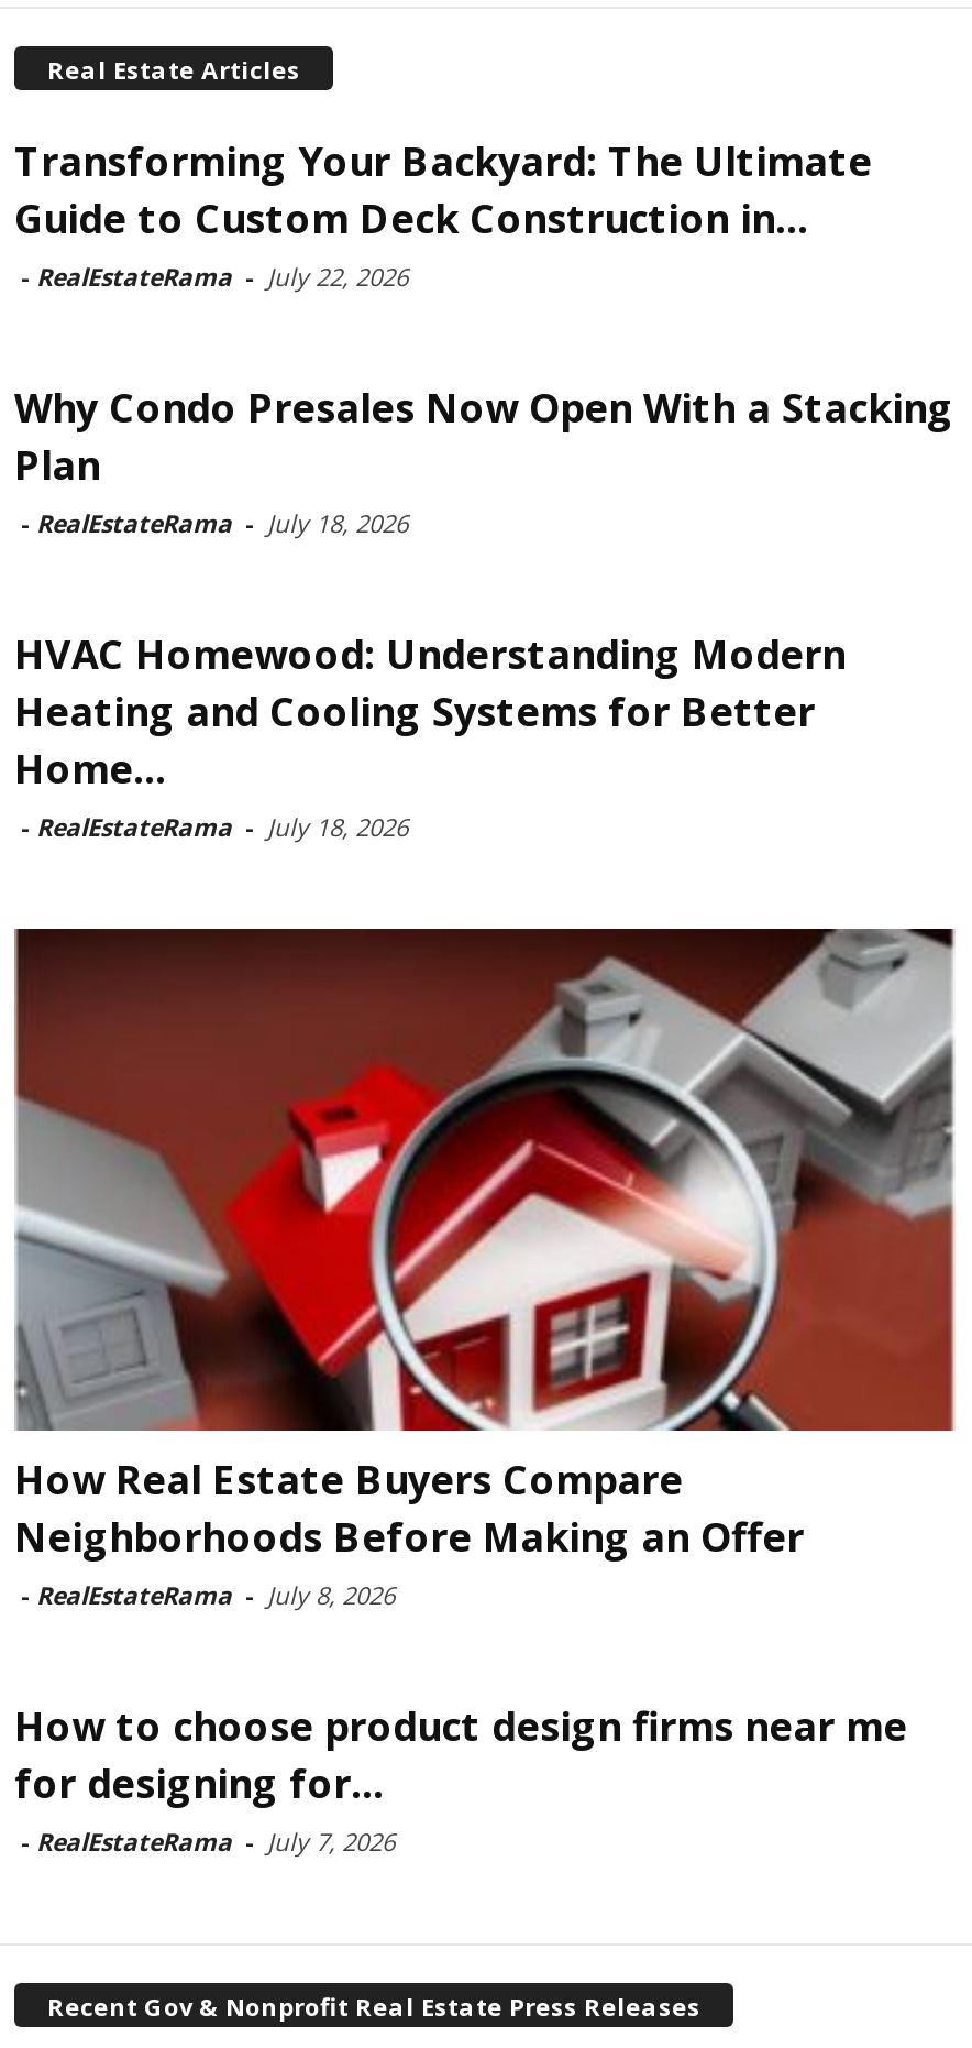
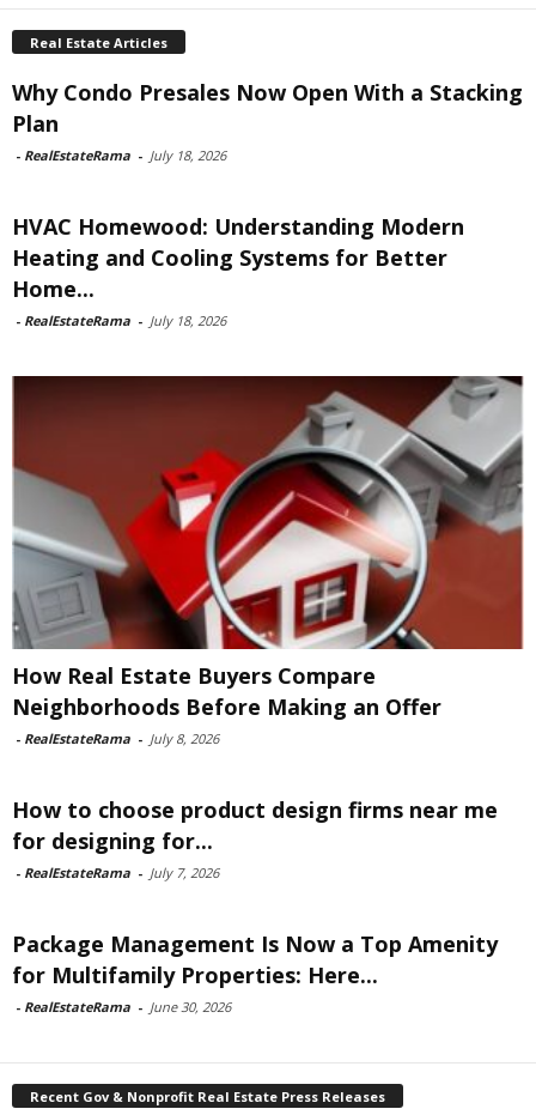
[14,134,872,292] Transforming Your Backyard: The Ultimate | Guide to Custom Deck Construction in... | - RealEstateRama - July 22, 2026 -> none
moved [12,380,958,1858] -> [11,78,525,881]: [image] | Why Condo Presales Now Open With a Stacking | Plan | ... | for designing for... | - RealEstateRama - July 7, 2026
none -> [12,929,498,1016] Package Management Is Now a Top Amenity | for Multifamily Properties: Here... | - RealEstateRama - June 30, 2026

